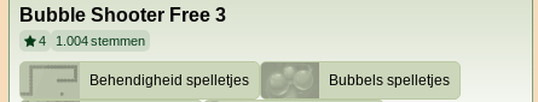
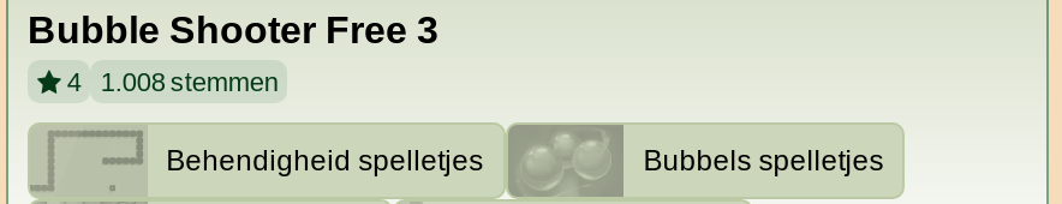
[39,34,145,49] 4 1.004 stemmen -> [67,68,278,97] 4 1.008 stemmen

